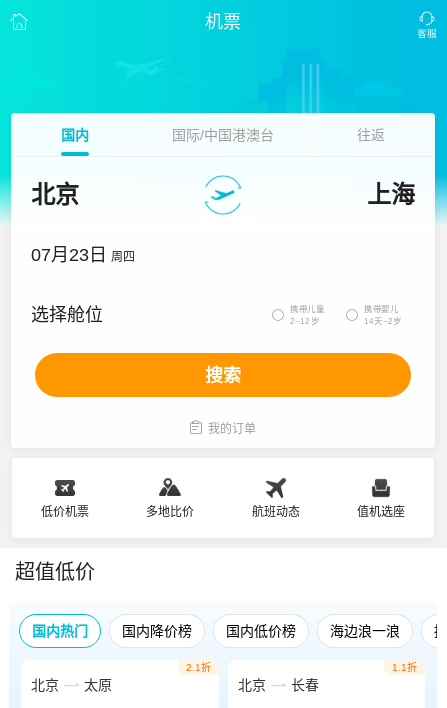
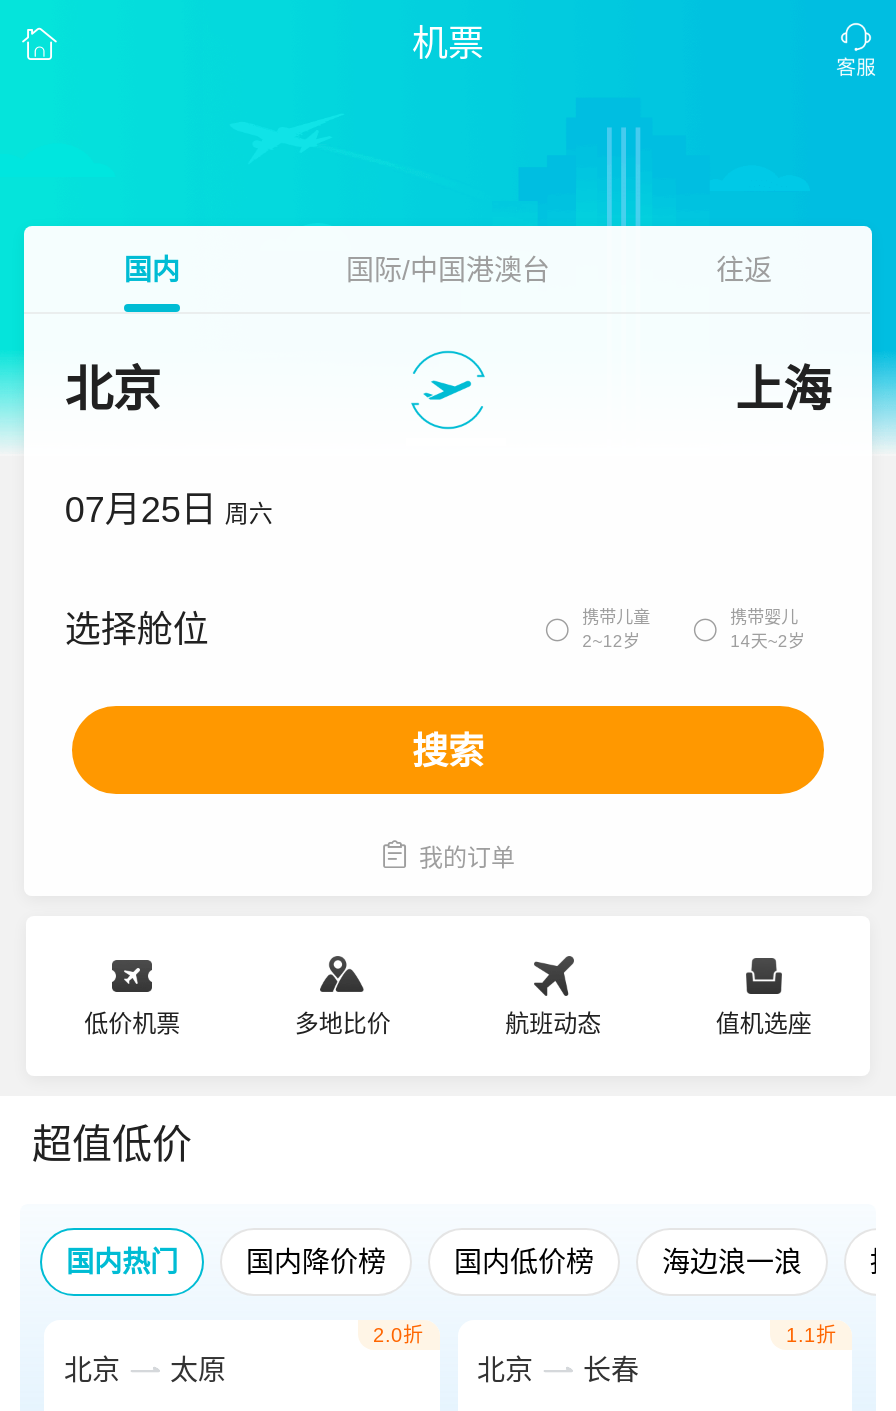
[31,245,135,265] 07月23日 周四 -> [65,490,273,530] 07月25日 周六
[185,662,210,673] 2.1折 -> [373,1324,423,1346] 2.0折

